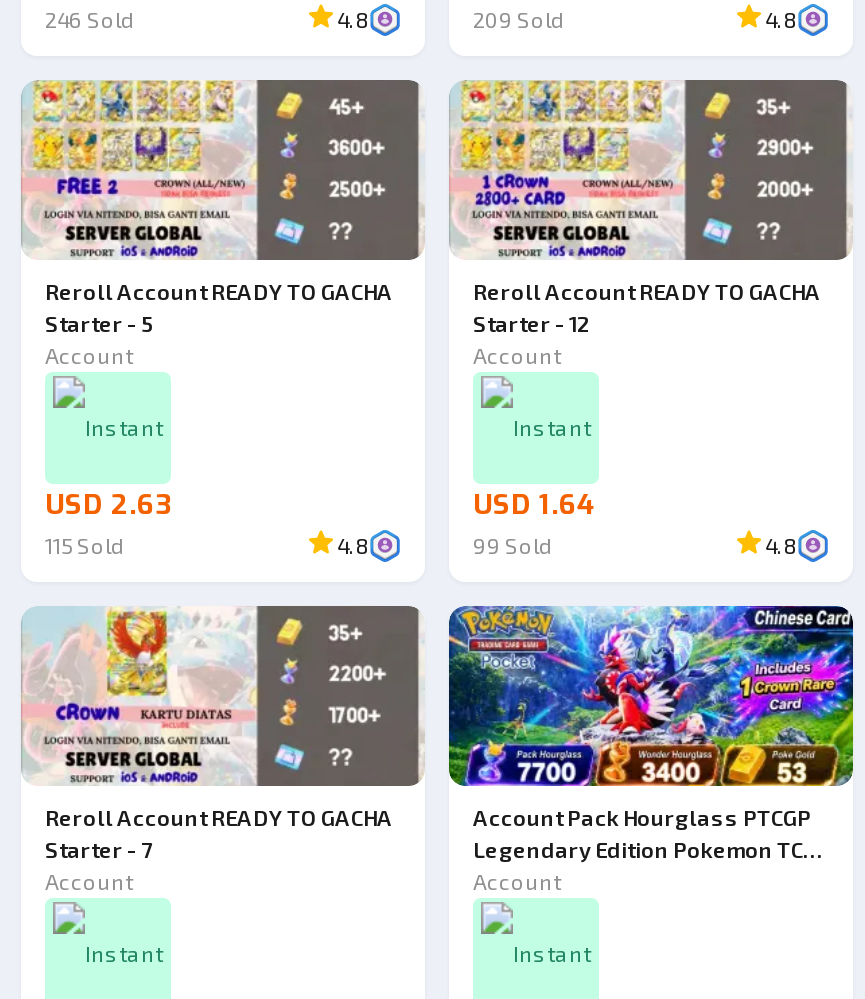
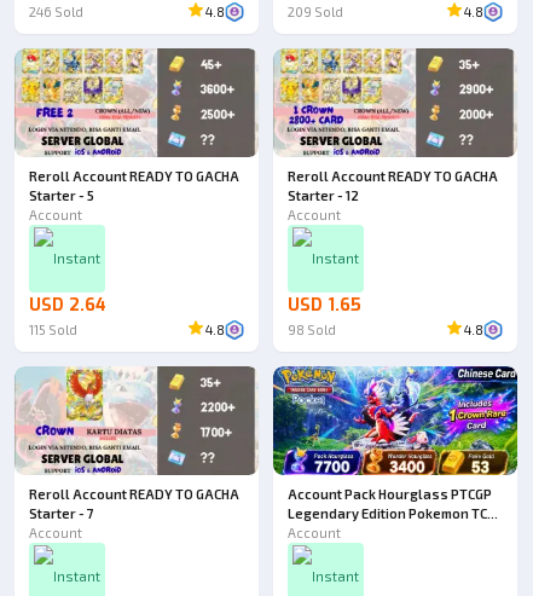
[45,486,173,524] USD 2.63 -> [29,294,106,317] USD 2.64
[473,486,595,524] USD 1.64 -> [288,294,361,317] USD 1.65
[473,532,553,558] 99 Sold -> [288,322,336,337] 98 Sold

